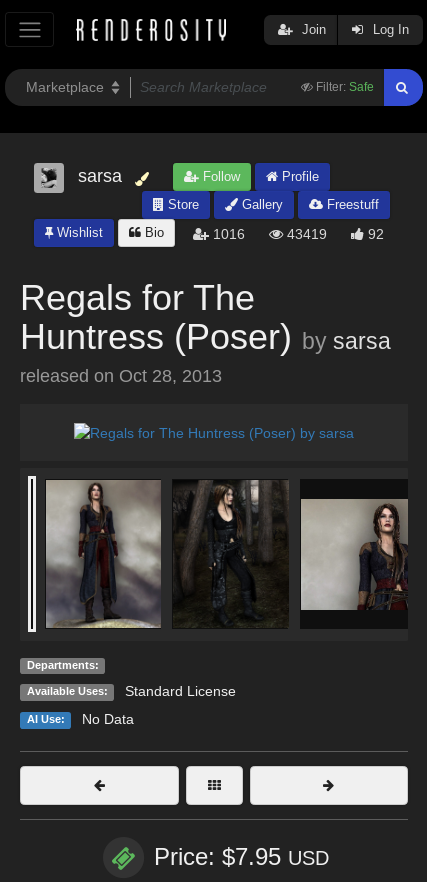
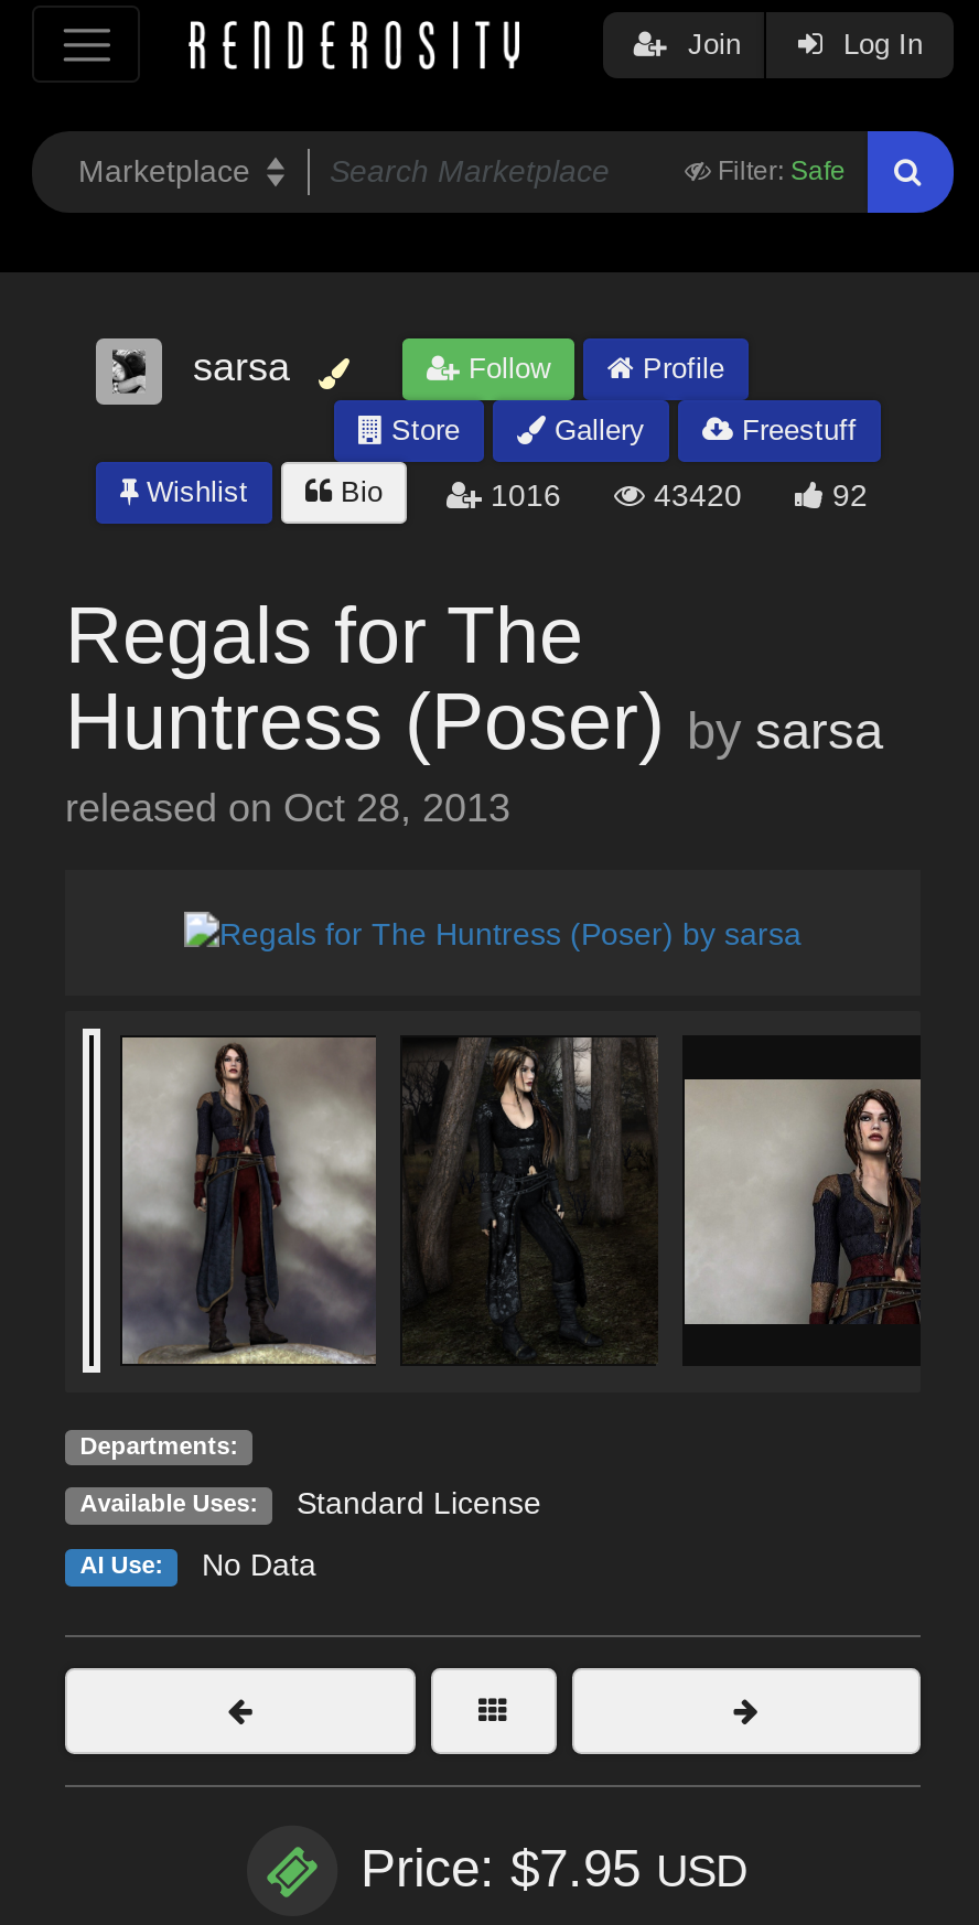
[283,226,327,242] 43419 -> [645,478,742,513] 43420

